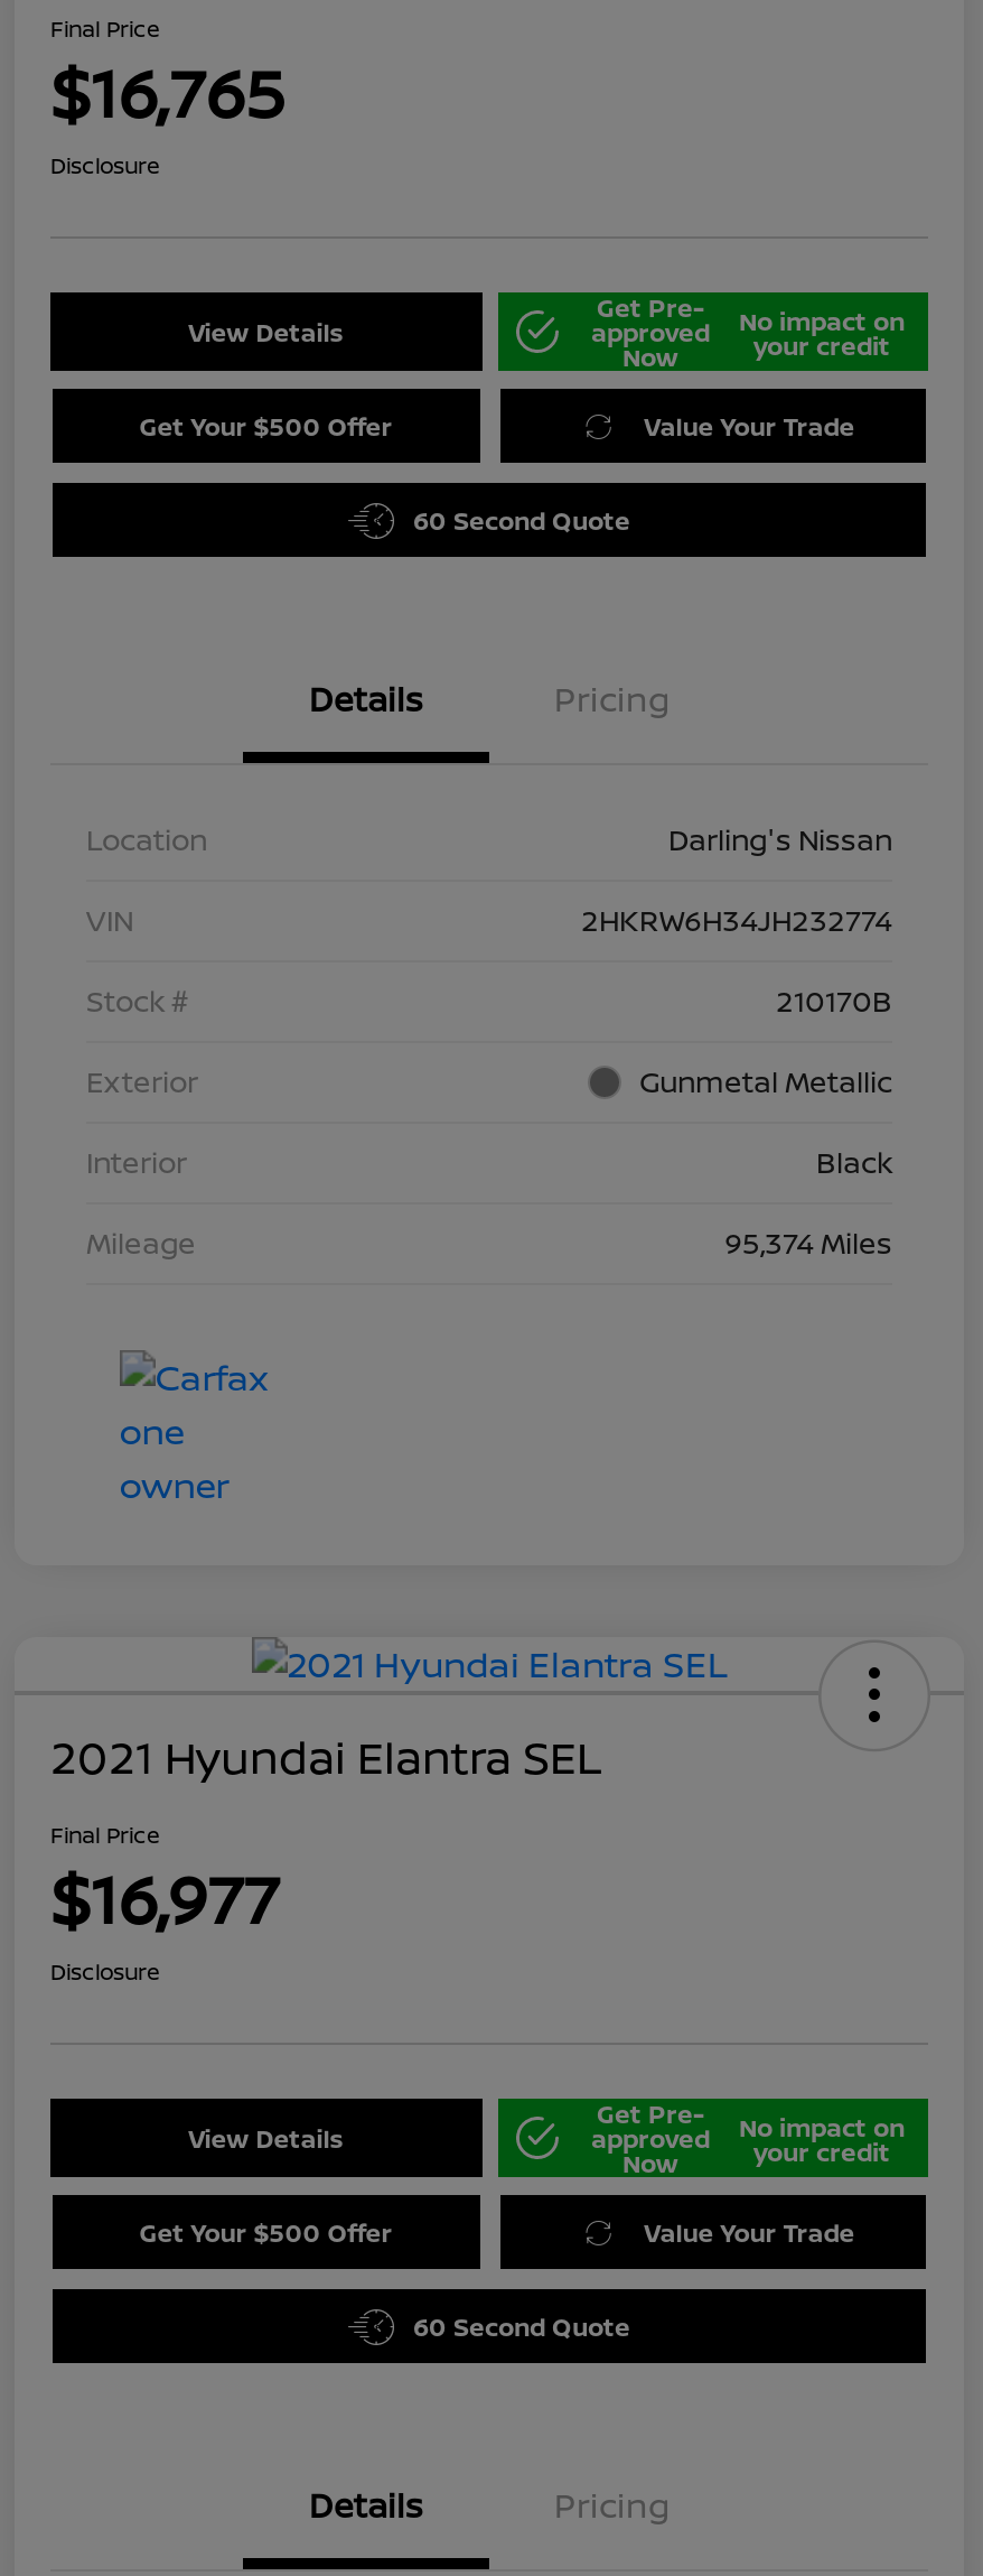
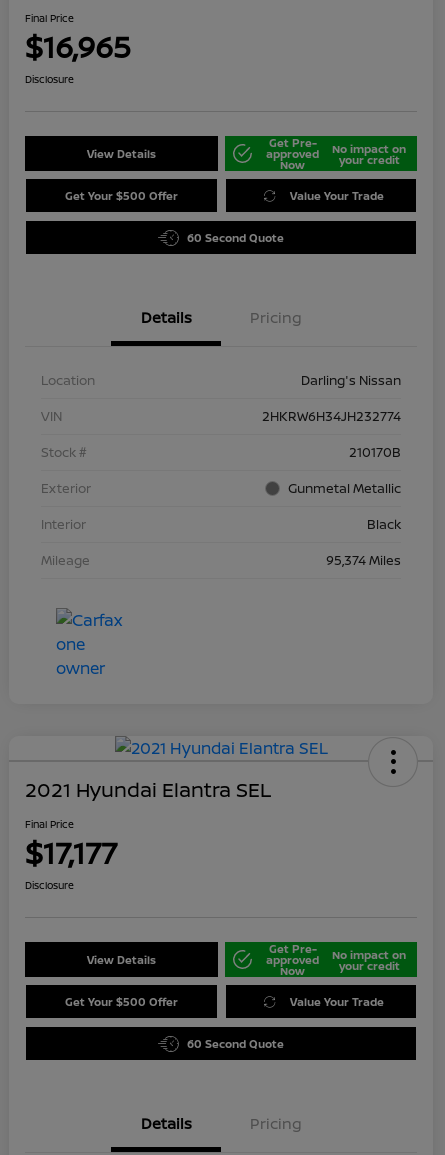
[50,46,285,138] $16,765 -> [25,26,131,67] $16,965
[50,1853,279,1944] $16,977 -> [25,832,117,873] $17,177

